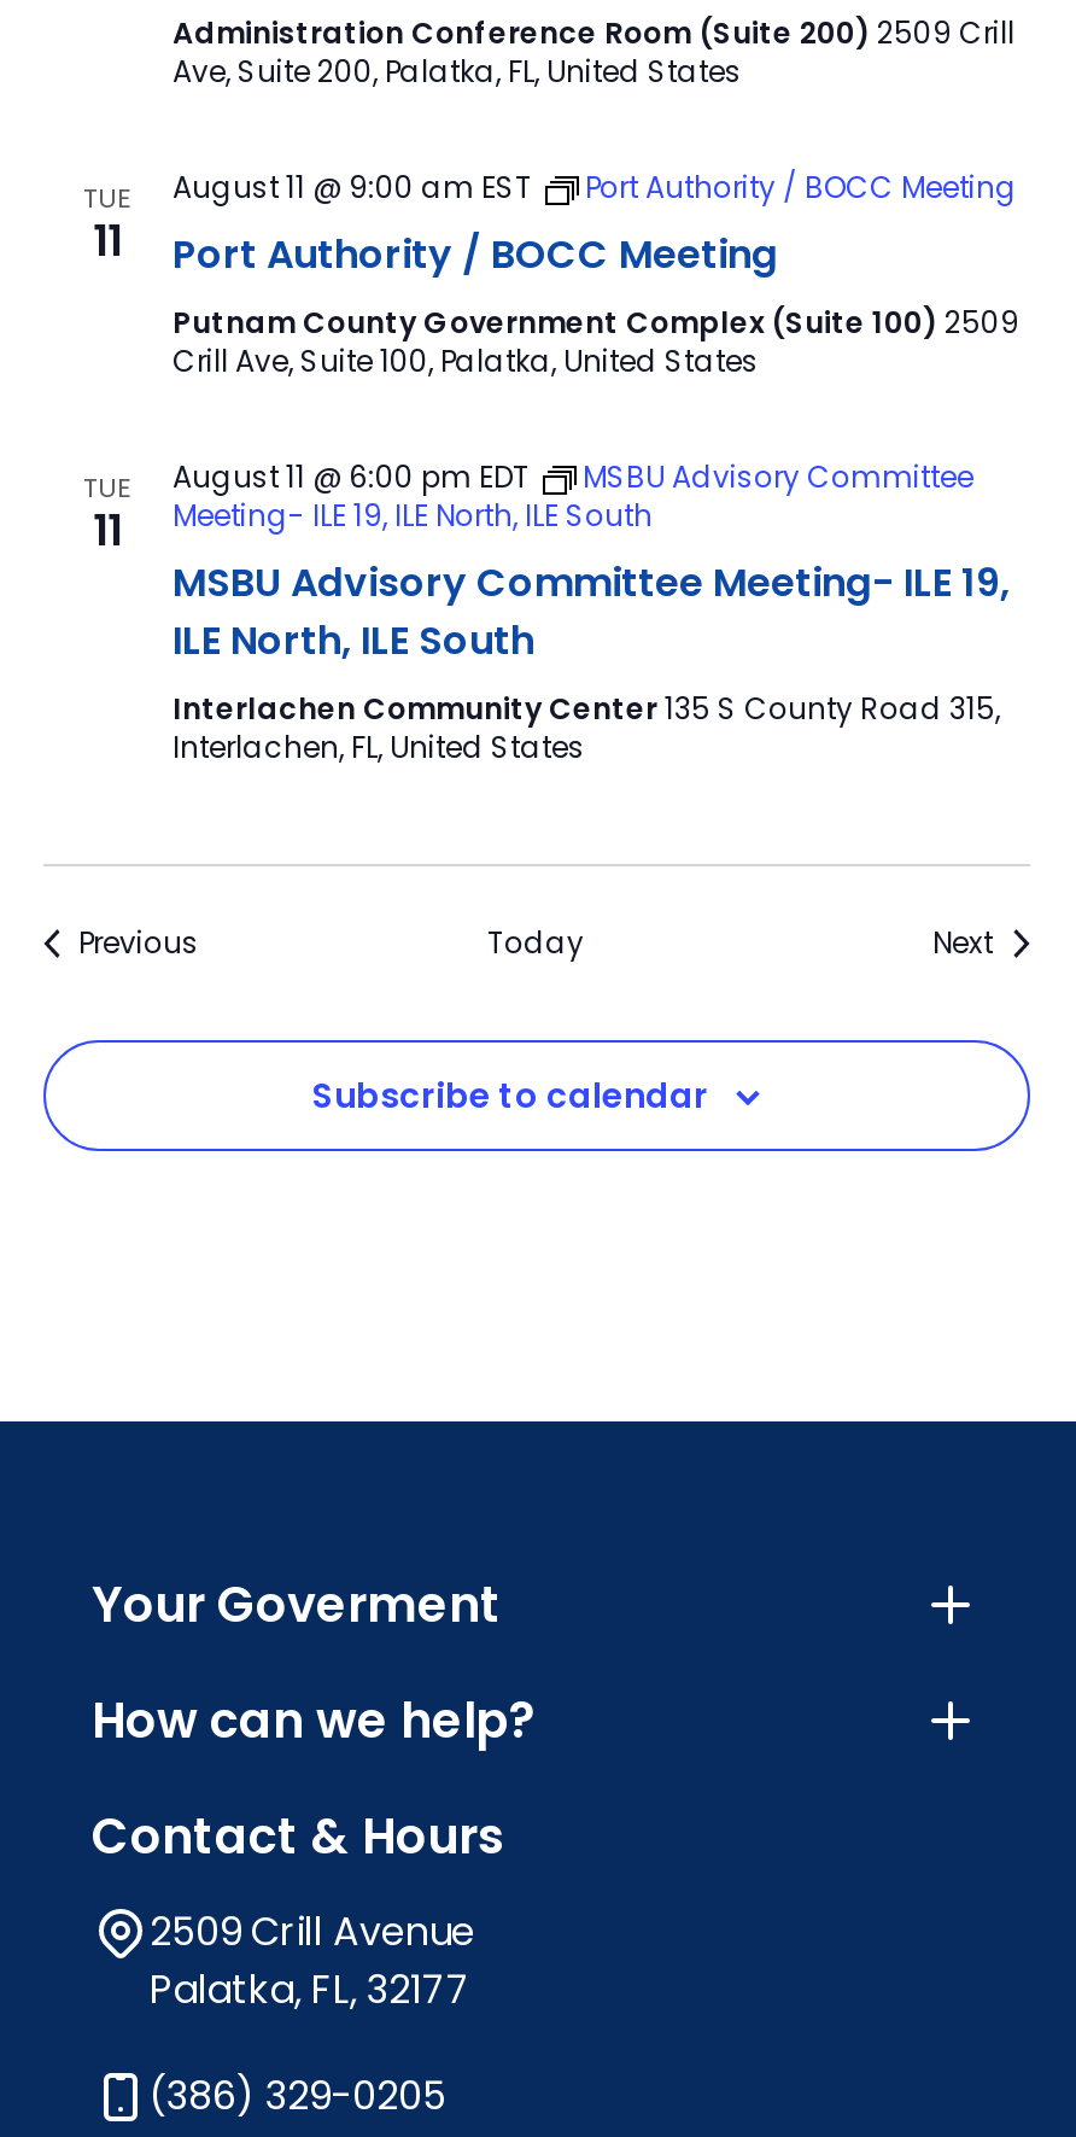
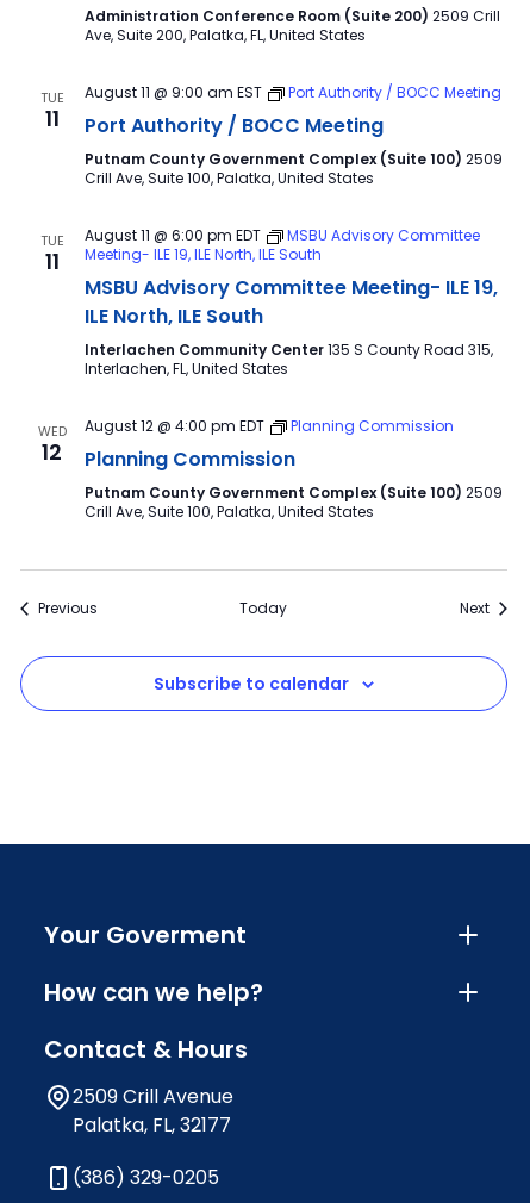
none -> [38,422,66,467] WED | 12
none -> [84,416,502,522] August 12 @ 4:00 pm EDT | Planning Commission | Planning Commission | Putnam County Government Complex (Suite 100) 2509 | Crill Ave, Suite 100, Palatka, United States

